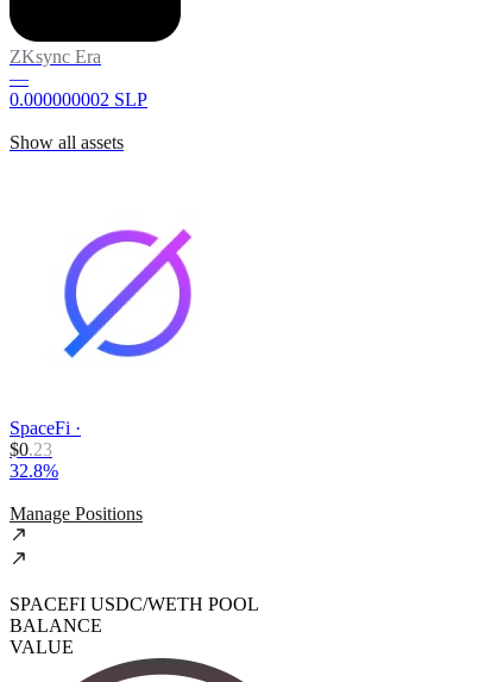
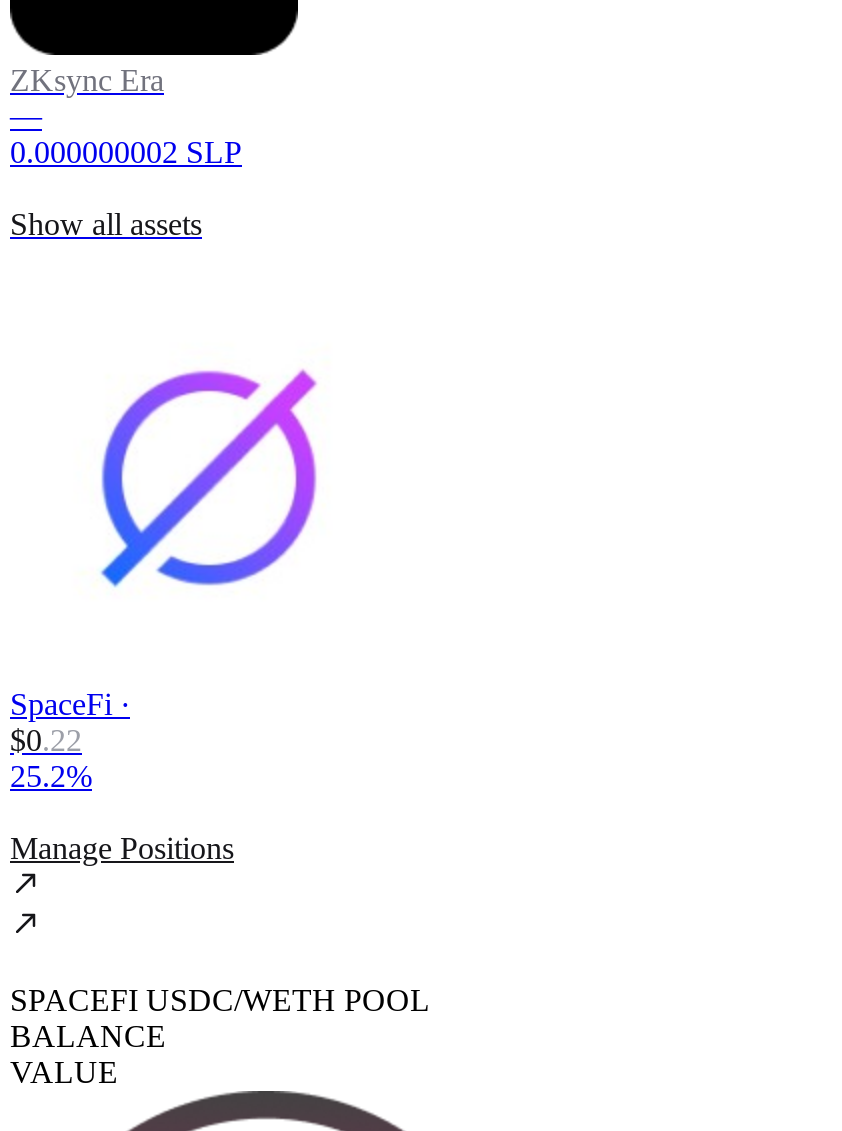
[10,439,52,459] $0.23 -> [10,722,82,756] $0.22
[10,460,58,480] 32.8% -> [10,758,92,792] 25.2%

